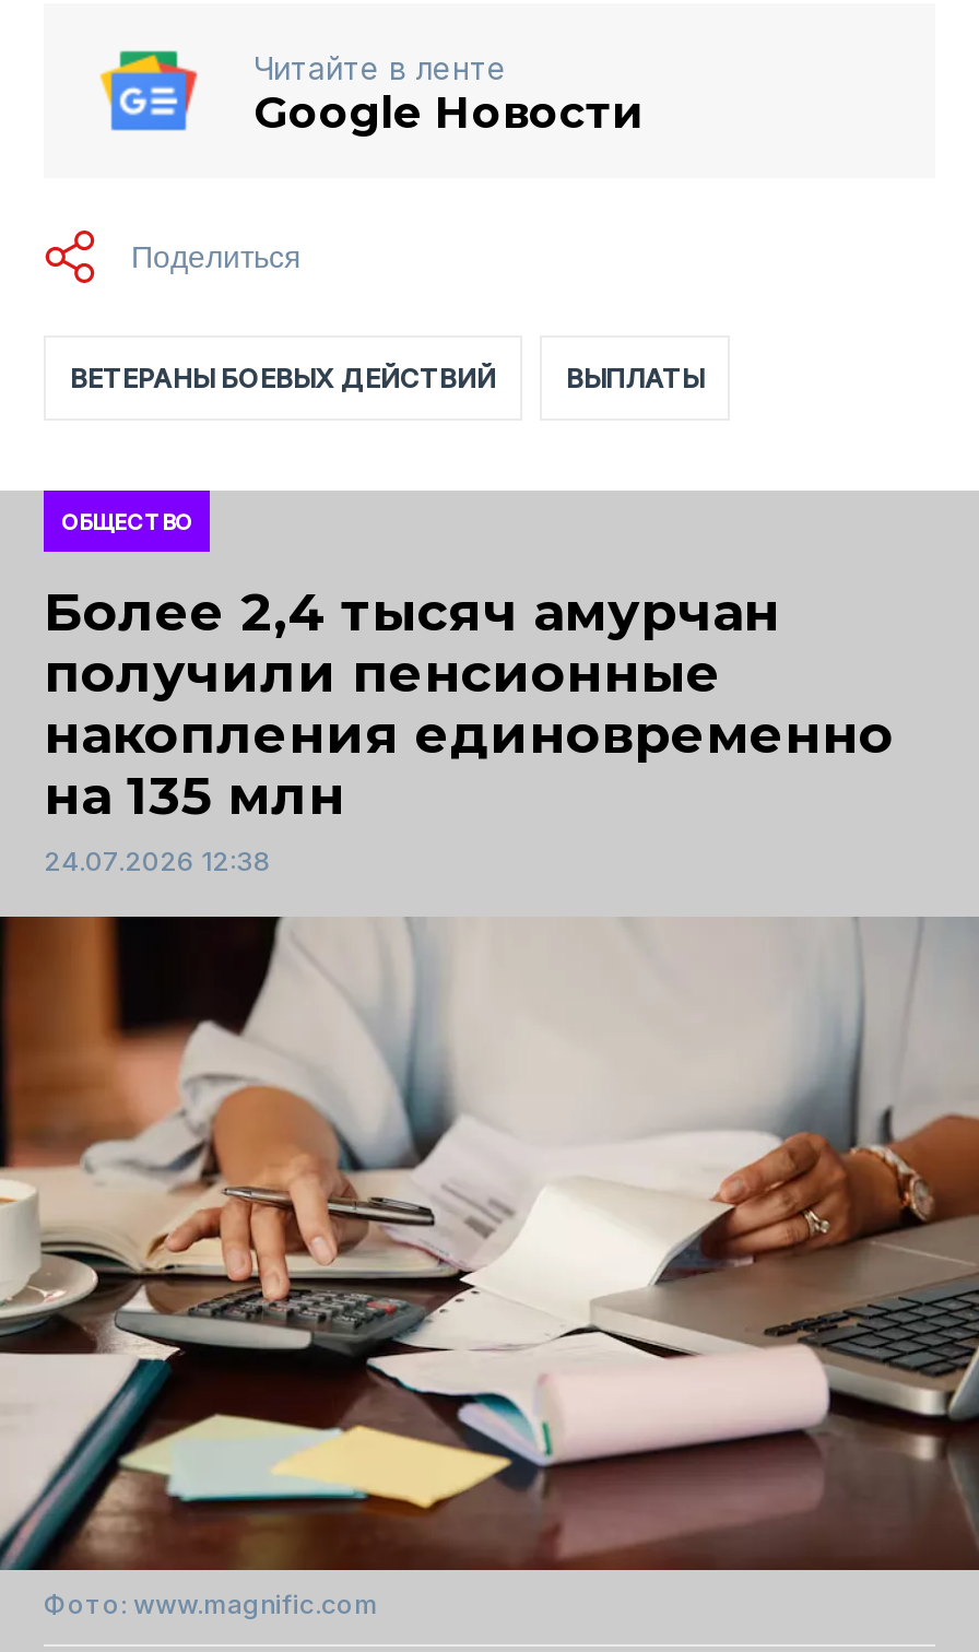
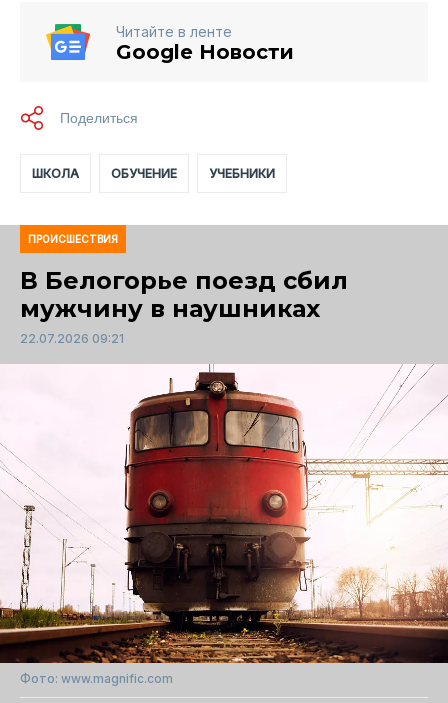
[70,362,704,395] ВЕТЕРАНЫ БОЕВЫХ ДЕЙСТВИЙ | ВЫПЛАТЫ -> [32,166,275,181] ШКОЛА | ОБУЧЕНИЕ | УЧЕБНИКИ
[61,509,192,535] ОБЩЕСТВО -> [28,233,118,245] ПРОИСШЕСТВИЯ
[44,581,894,878] Более 2,4 тысяч амурчан | получили пенсионные | накопления единовременно | на 135 млн | 24.07.2026 12:38 -> [20,266,348,346] В Белогорье поезд сбил | мужчину в наушниках | 22.07.2026 09:21
[7,914,972,1572] [image] -> [3,364,445,664] [image]

